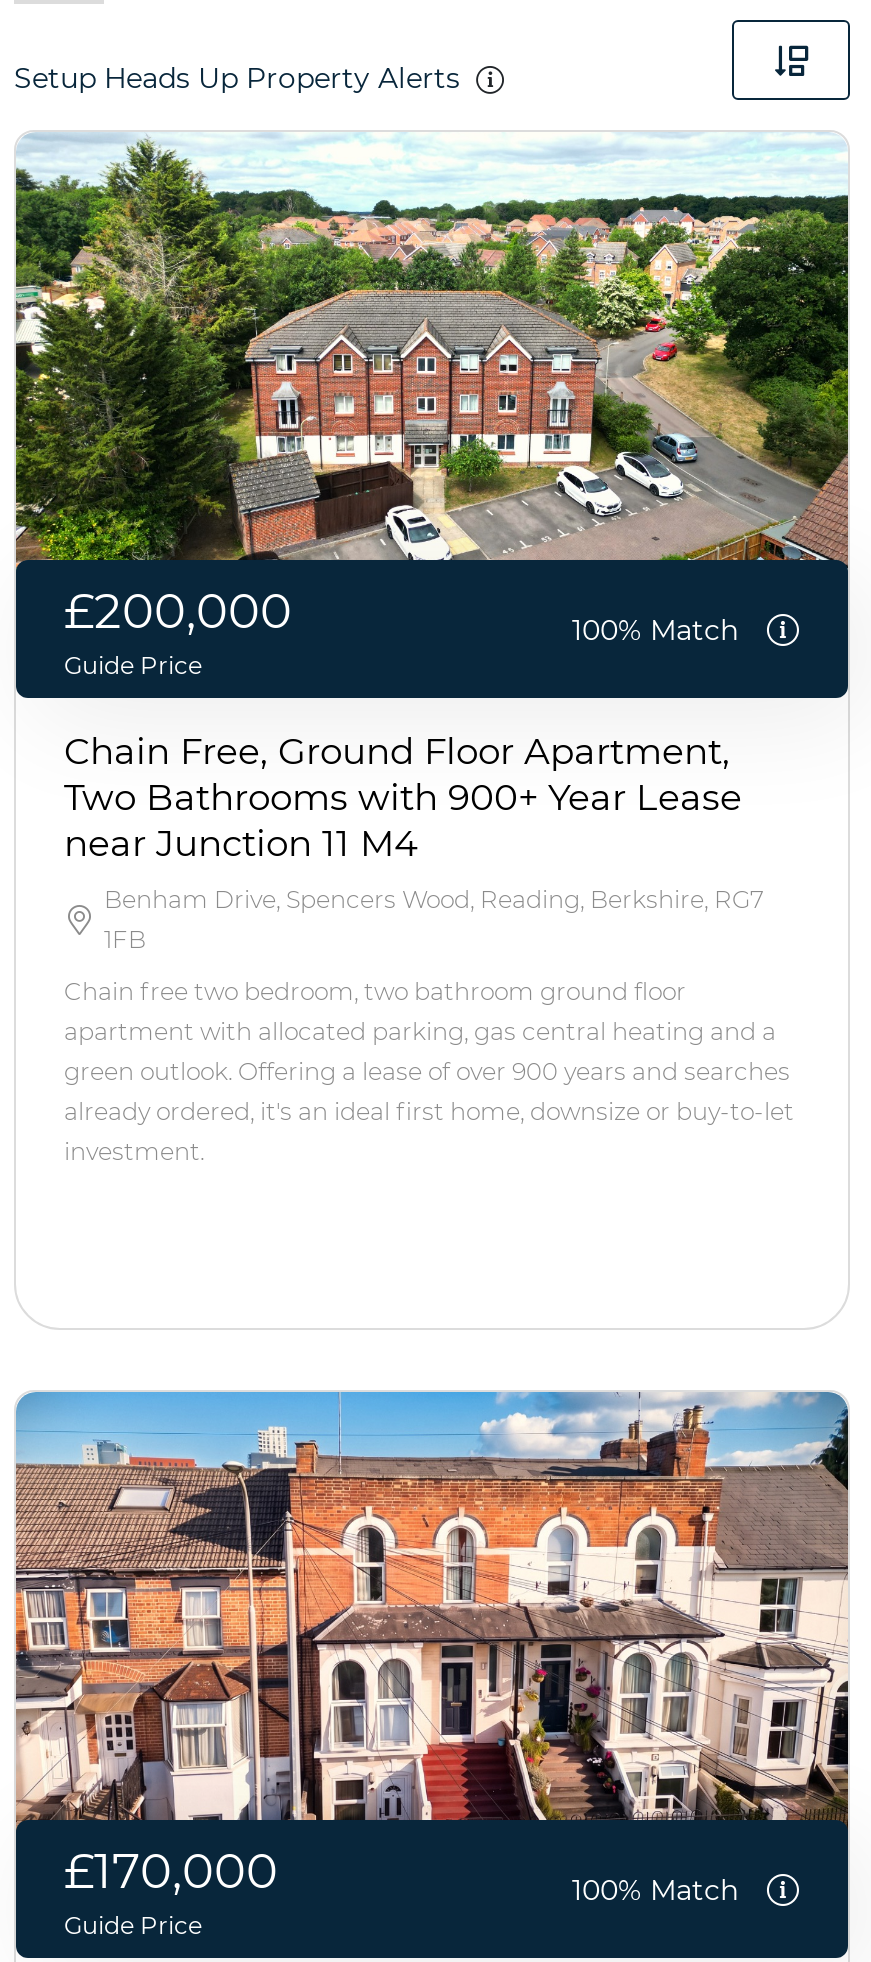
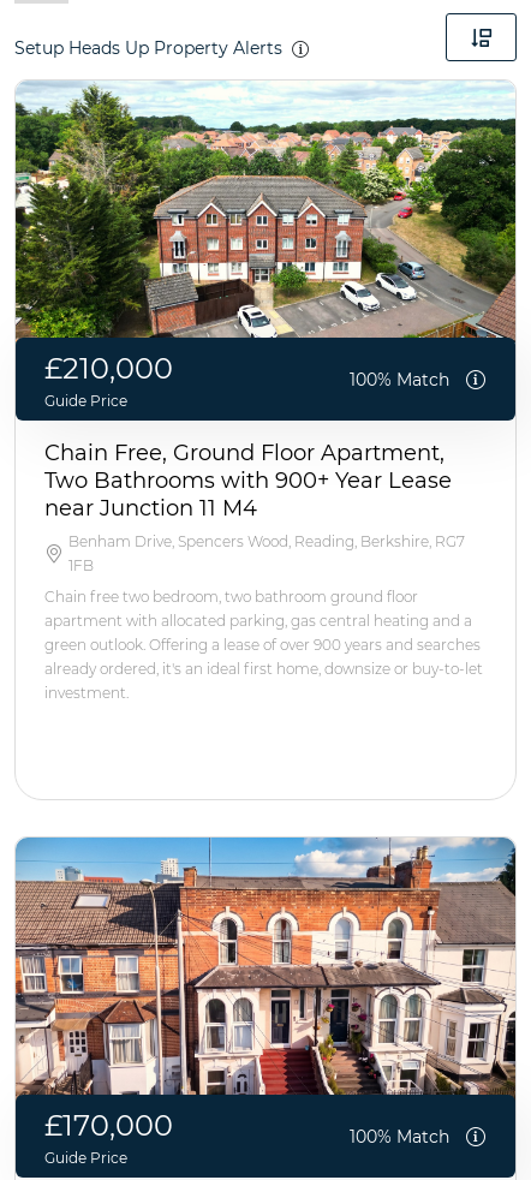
[64,581,292,639] £200,000 -> [44,350,173,385] £210,000

